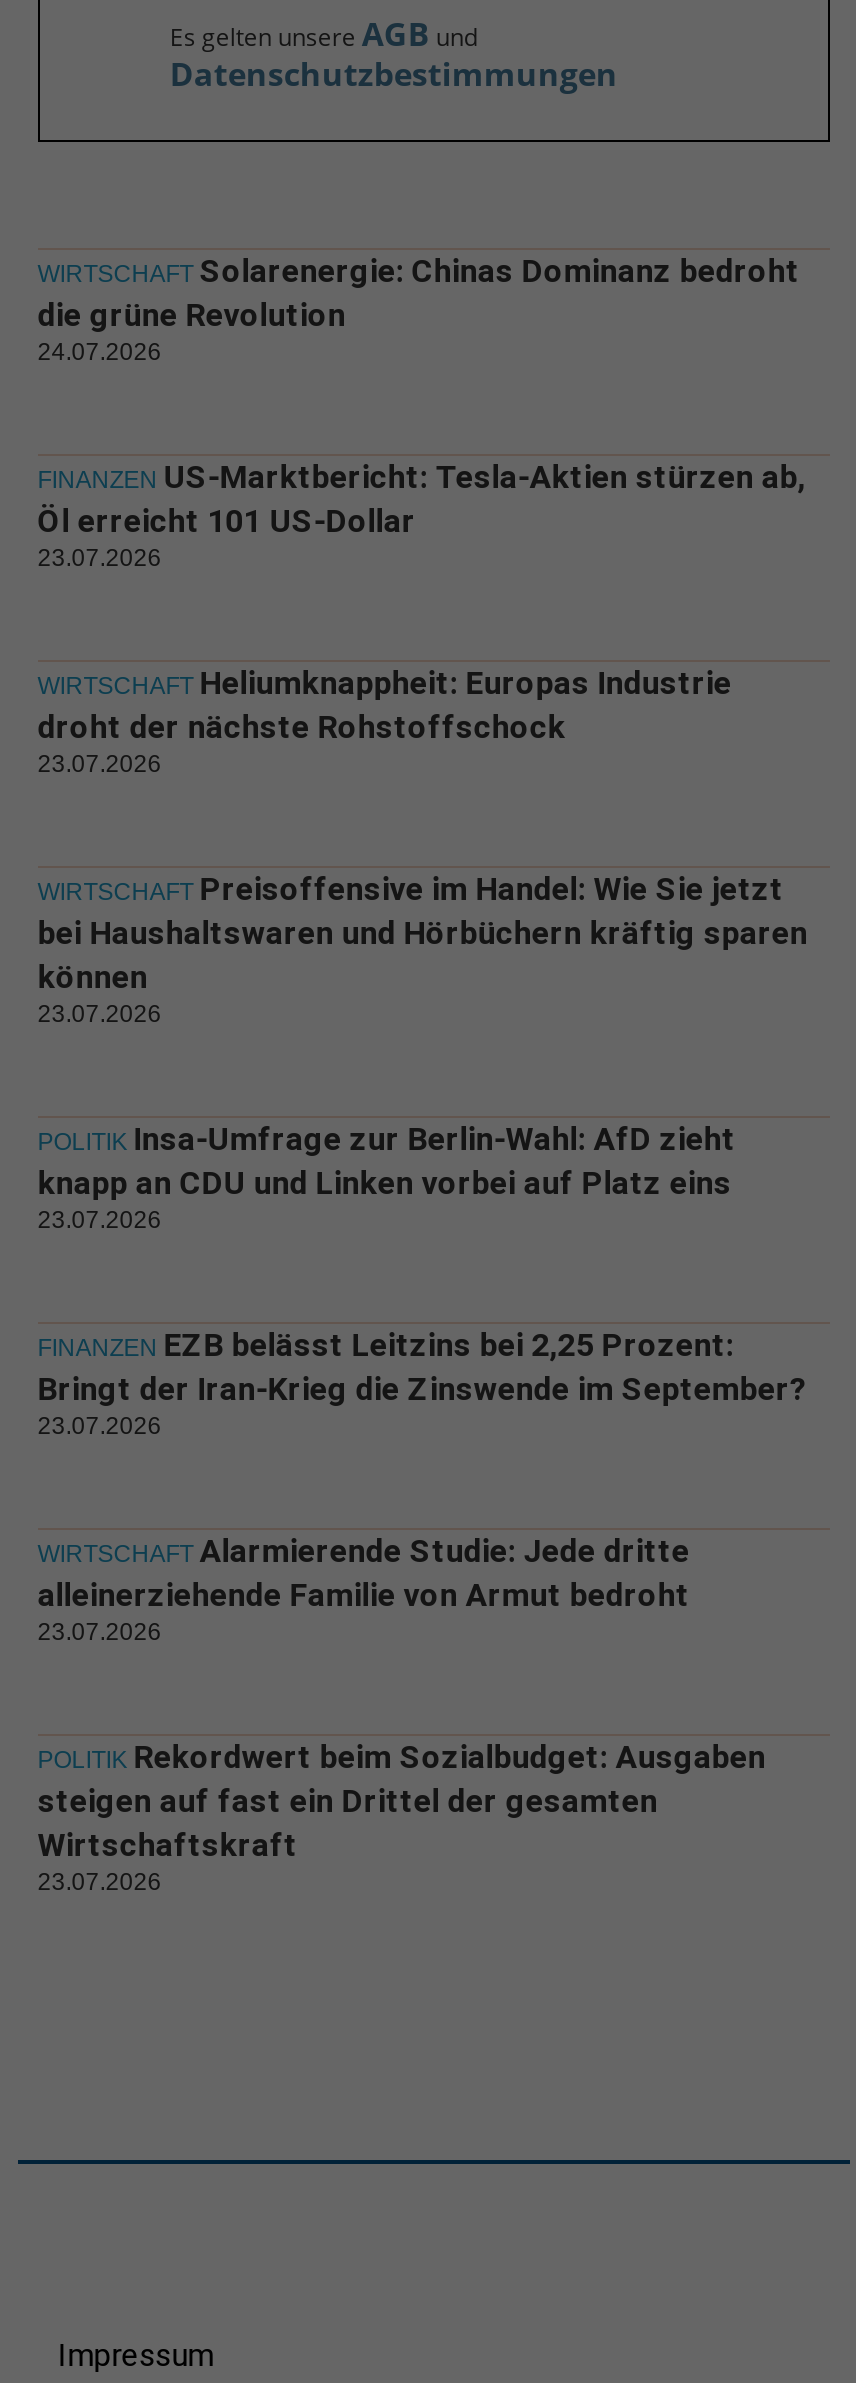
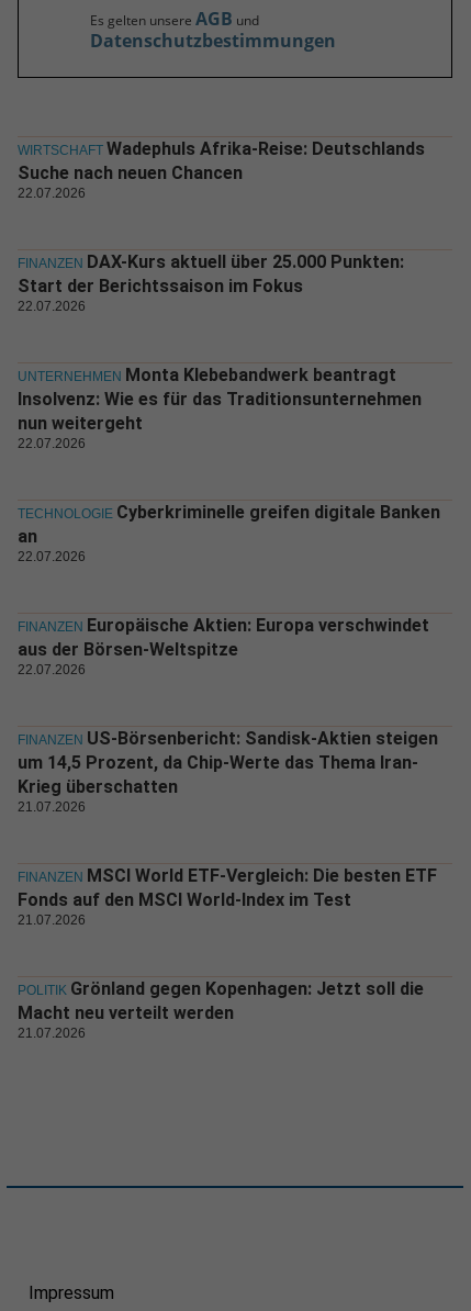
[37,252,799,366] WIRTSCHAFT Solarenergie: Chinas Dominanz bedroht | die grüne Revolution | 24.07.2026 -> [17,139,425,201] WIRTSCHAFT Wadephuls Afrika-Reise: Deutschlands | Suche nach neuen Chancen | 22.07.2026
[37,458,805,572] FINANZEN US-Marktbericht: Tesla-Aktien stürzen ab, | Öl erreicht 101 US-Dollar | 23.07.2026 -> [17,252,404,314] FINANZEN DAX-Kurs aktuell über 25.000 Punkten: | Start der Berichtssaison im Fokus | 22.07.2026
[37,664,731,778] WIRTSCHAFT Heliumknappheit: Europas Industrie | droht der nächste Rohstoffschock | 23.07.2026 -> [17,365,421,451] UNTERNEHMEN Monta Klebebandwerk beantragt | Insolvenz: Wie es für das Traditionsunternehmen | nun weitergeht | 22.07.2026
[37,870,807,1028] WIRTSCHAFT Preisoffensive im Handel: Wie Sie jetzt | bei Haushaltswaren und Hörbüchern kräftig sparen | können | 23.07.2026 -> [17,502,440,565] TECHNOLOGIE Cyberkriminelle greifen digitale Banken | an | 22.07.2026
[37,1120,735,1234] POLITIK Insa-Umfrage zur Berlin-Wahl: AfD zieht | knapp an CDU und Linken vorbei auf Platz eins | 23.07.2026 -> [17,615,429,678] FINANZEN Europäische Aktien: Europa verschwindet | aus der Börsen-Weltspitze | 22.07.2026
[37,1326,807,1440] FINANZEN EZB belässt Leitzins bei 2,25 Prozent: | Bringt der Iran-Krieg die Zinswende im September? | 23.07.2026 -> [17,728,438,815] FINANZEN US-Börsenbericht: Sandisk-Aktien steigen | um 14,5 Prozent, da Chip-Werte das Thema Iran- | Krieg überschatten | 21.07.2026
[37,1532,689,1646] WIRTSCHAFT Alarmierende Studie: Jede dritte | alleinerziehende Familie von Armut bedroht | 23.07.2026 -> [17,865,437,928] FINANZEN MSCI World ETF-Vergleich: Die besten ETF | Fonds auf den MSCI World-Index im Test | 21.07.2026
[37,1738,765,1896] POLITIK Rekordwert beim Sozialbudget: Ausgaben | steigen auf fast ein Drittel der gesamten | Wirtschaftskraft | 23.07.2026 -> [17,979,423,1041] POLITIK Grönland gegen Kopenhagen: Jetzt soll die | Macht neu verteilt werden | 21.07.2026

